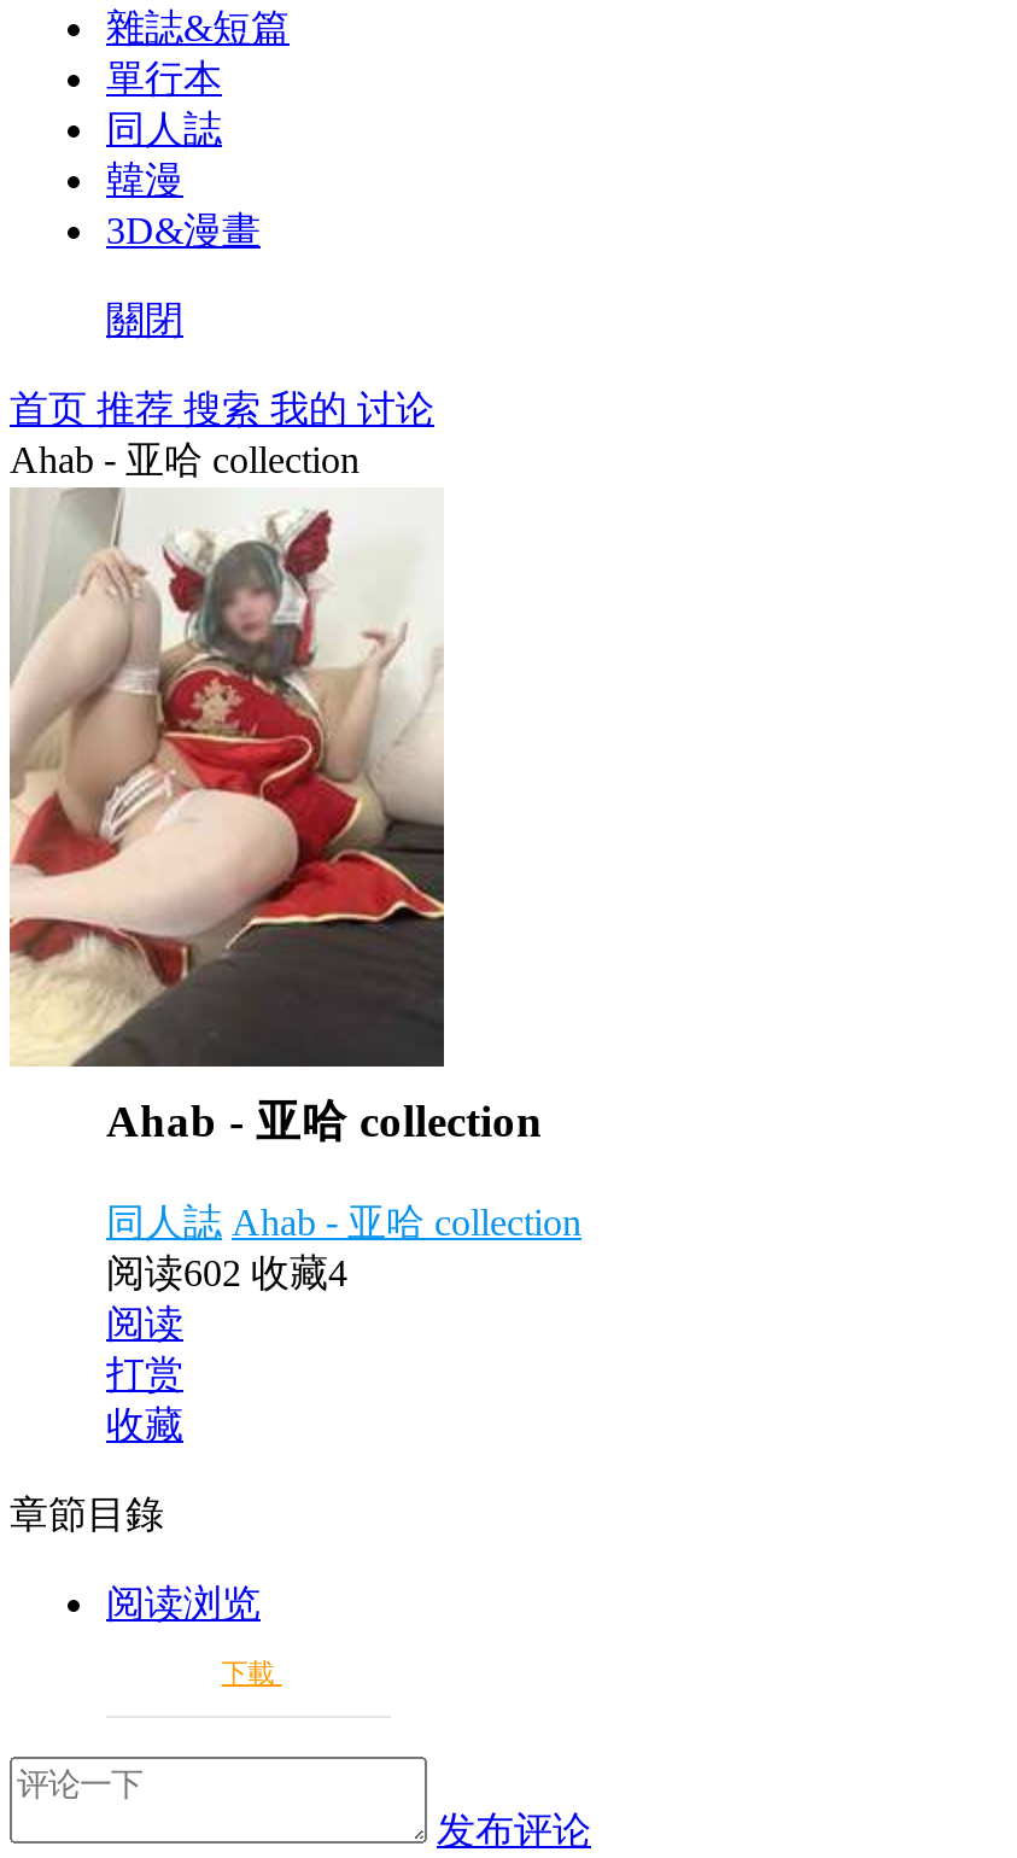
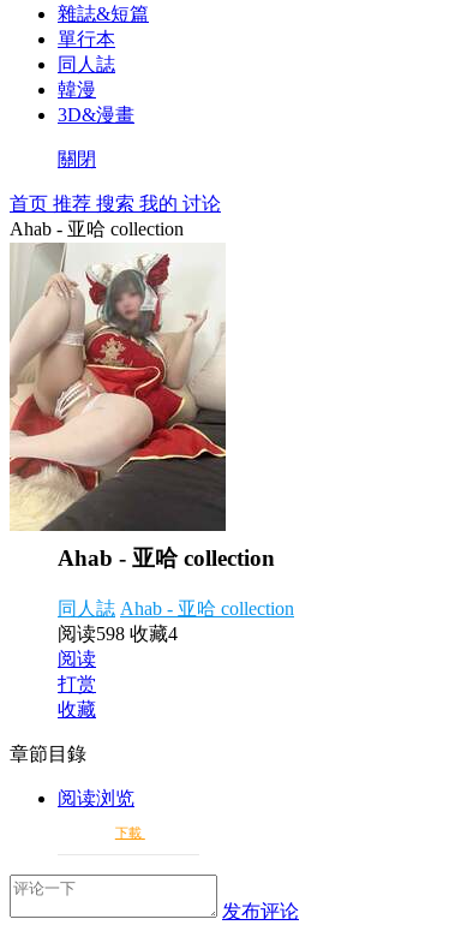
[106,1251,347,1292] 阅读602 收藏4 -> [58,623,178,643] 阅读598 收藏4

